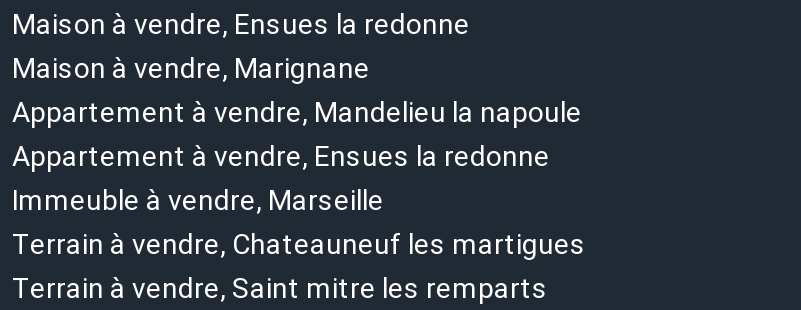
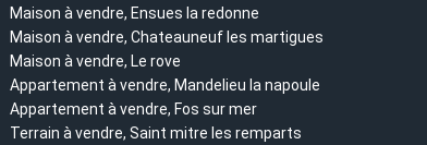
[12,51,370,83] Maison à vendre, Marignane -> [10,28,324,69] Maison à vendre, Chateauneuf les martigues | Maison à vendre, Le rove
moved [12,95,582,127] -> [10,76,320,93]: Appartement à vendre, Mandelieu la napoule
[12,139,586,259] Appartement à vendre, Ensues la redonne | Immeuble à vendre, Marseille | Terrain à vendre, Chateauneuf les martigues -> [10,100,257,117] Appartement à vendre, Fos sur mer

